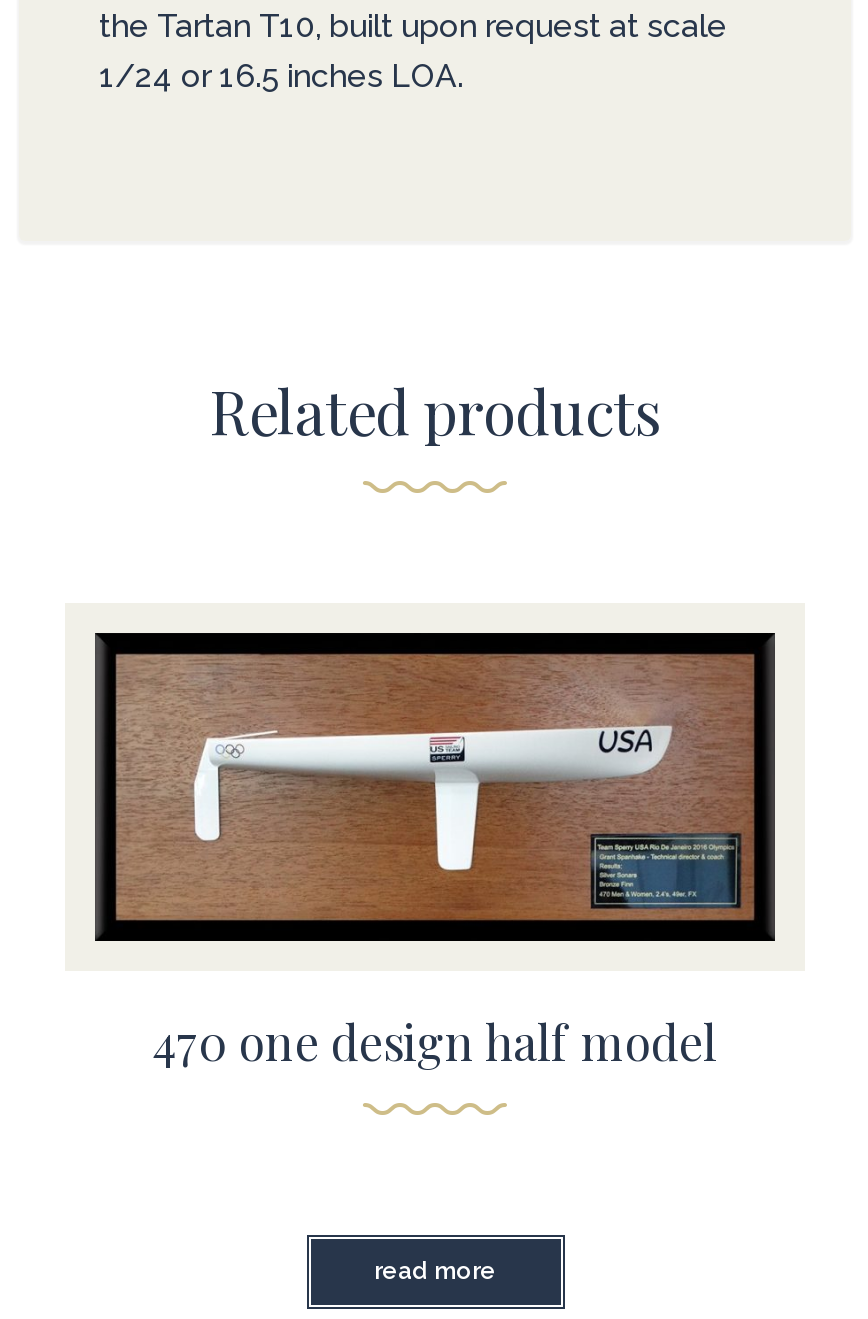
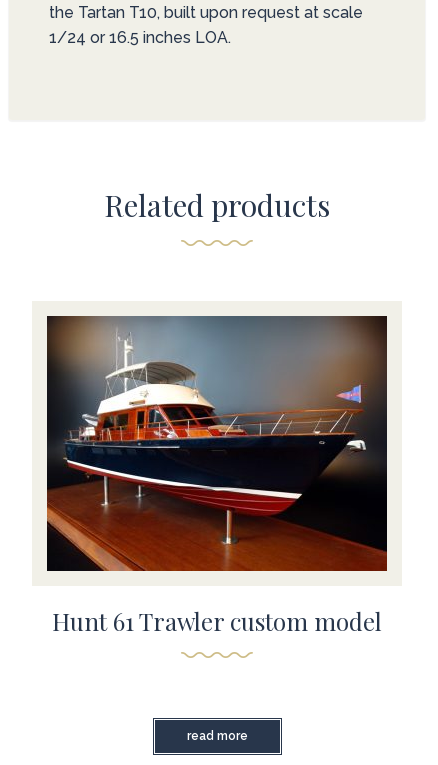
[95,632,775,1073] [image] | 470 one design half model -> [46,315,387,637] [image] | Hunt 61 Trawler custom model

